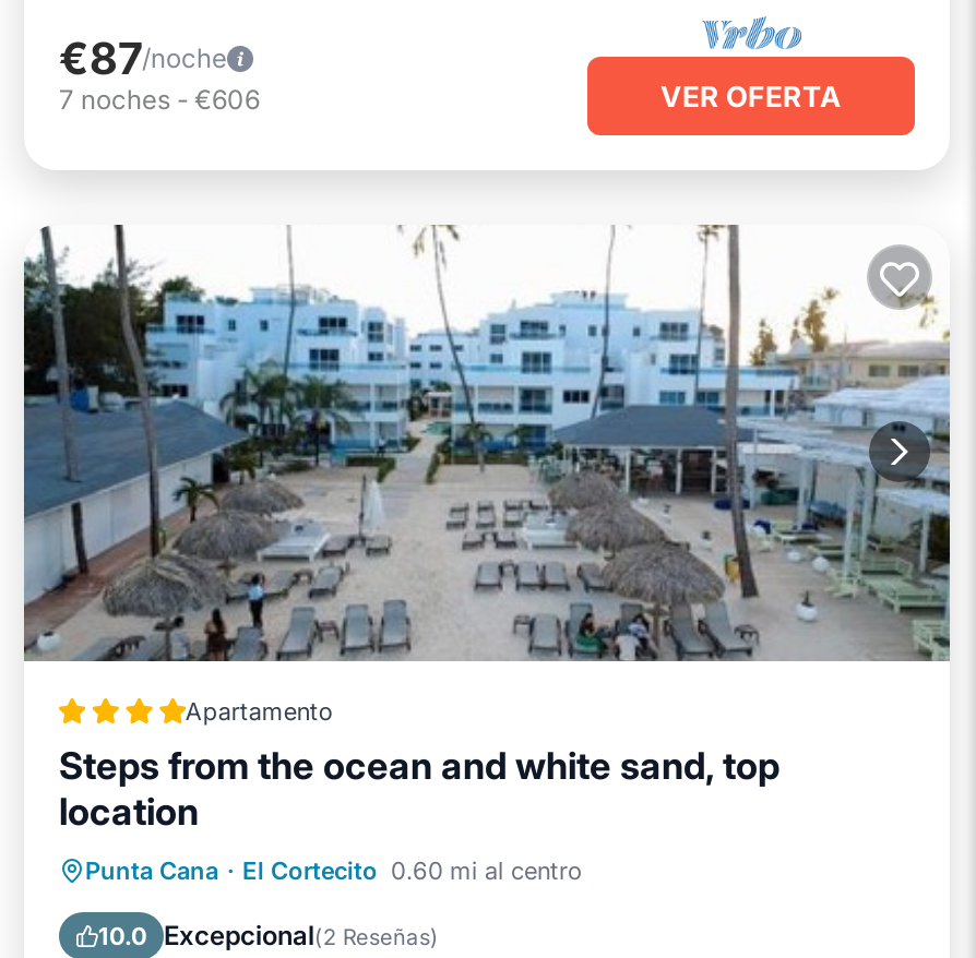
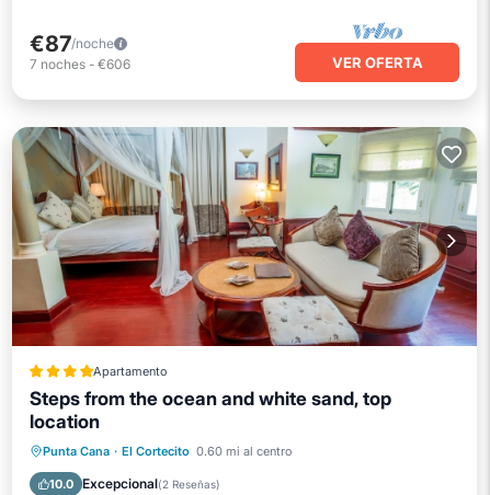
[22,225,952,663] [image] -> [11,126,478,347] [image]

